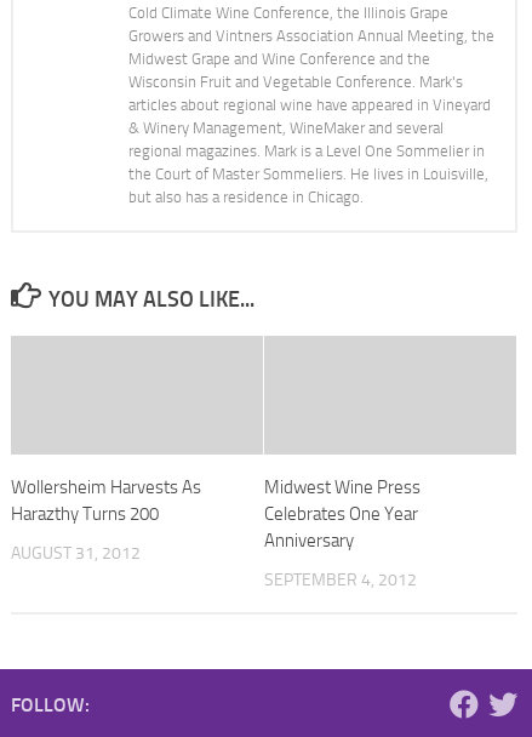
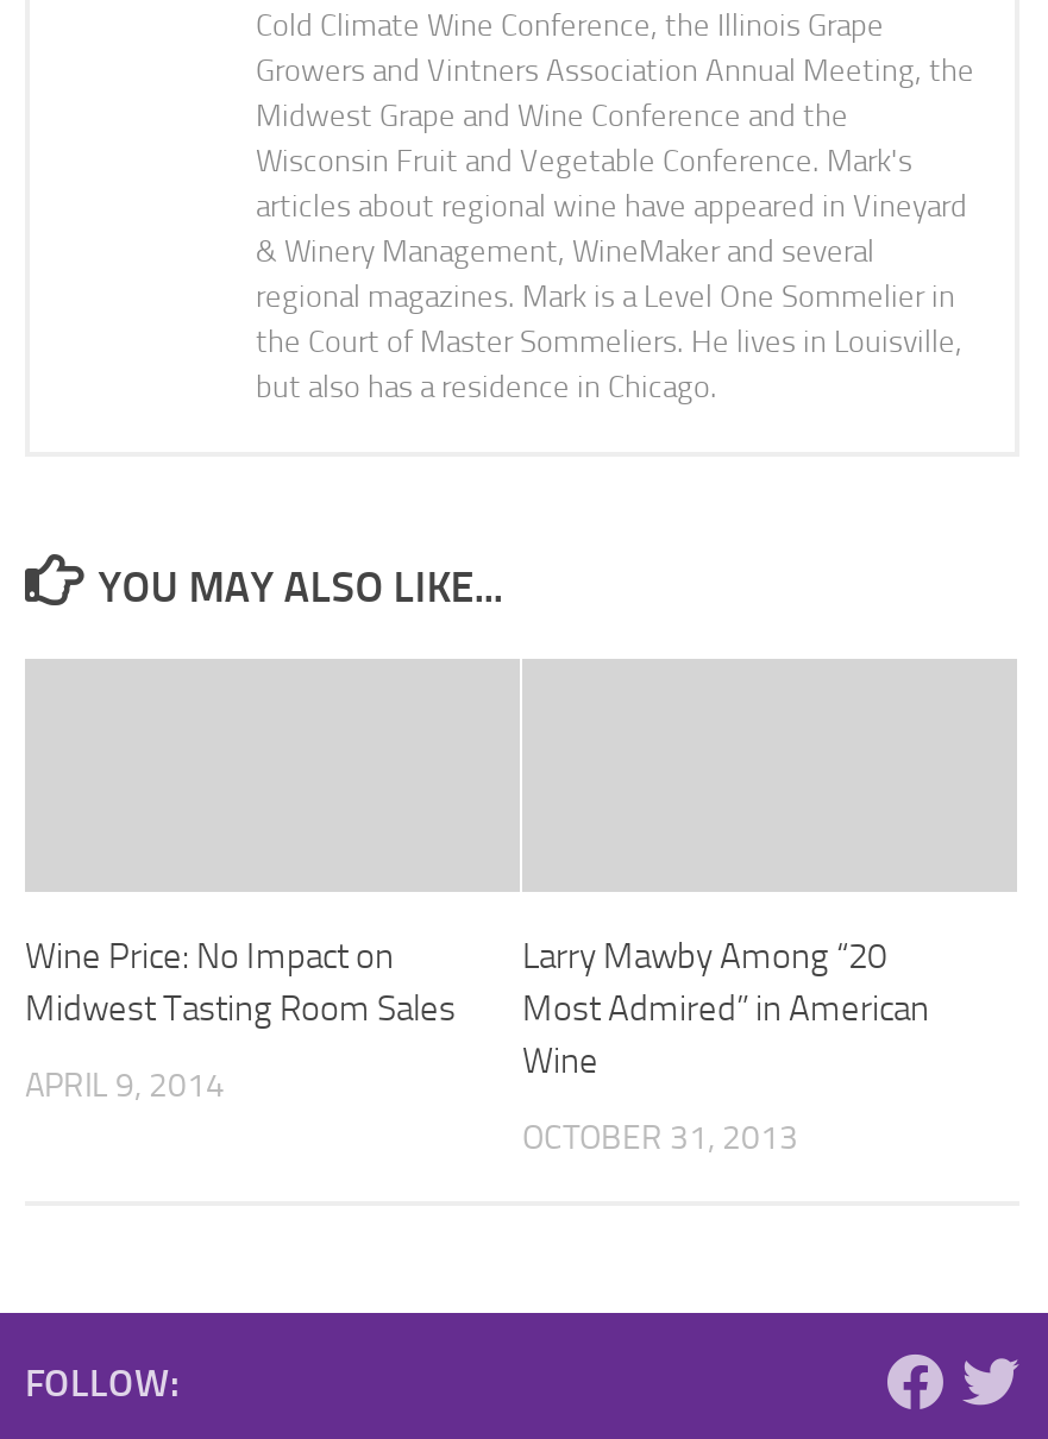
[11,476,201,525] Wollersheim Harvests As | Harazthy Turns 200 -> [25,935,456,1030] Wine Price: No Impact on | Midwest Tasting Room Sales
[264,476,421,552] Midwest Wine Press | Celebrates One Year | Anniversary -> [522,935,929,1082] Larry Mawby Among “20 | Most Admired” in American | Wine
[11,543,141,564] AUGUST 31, 2012 -> [25,1066,225,1106] APRIL 9, 2014
[264,570,417,590] SEPTEMBER 4, 2012 -> [522,1118,798,1158] OCTOBER 31, 2013

